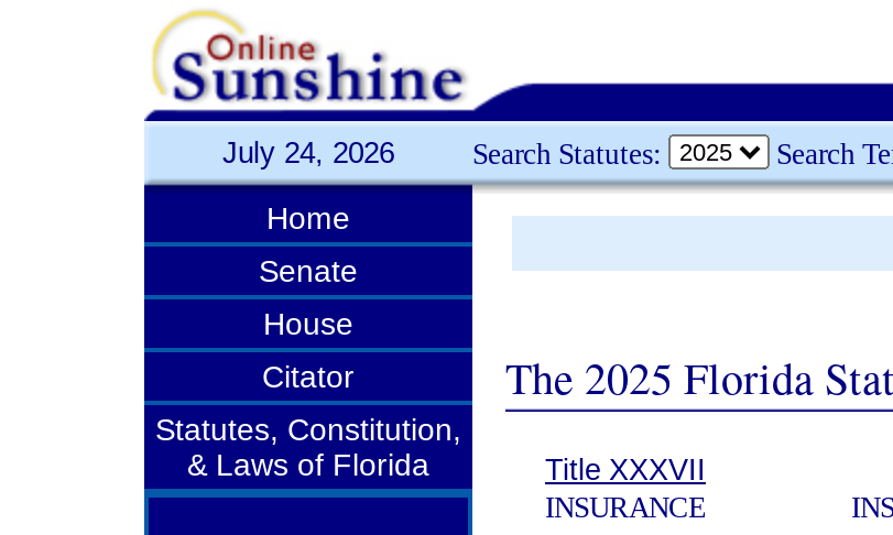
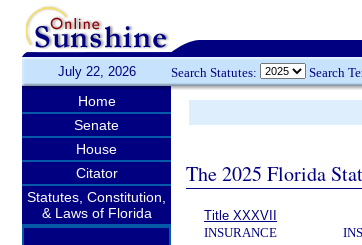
[222,137,394,170] July 24, 2026 -> [57,64,135,79] July 22, 2026

